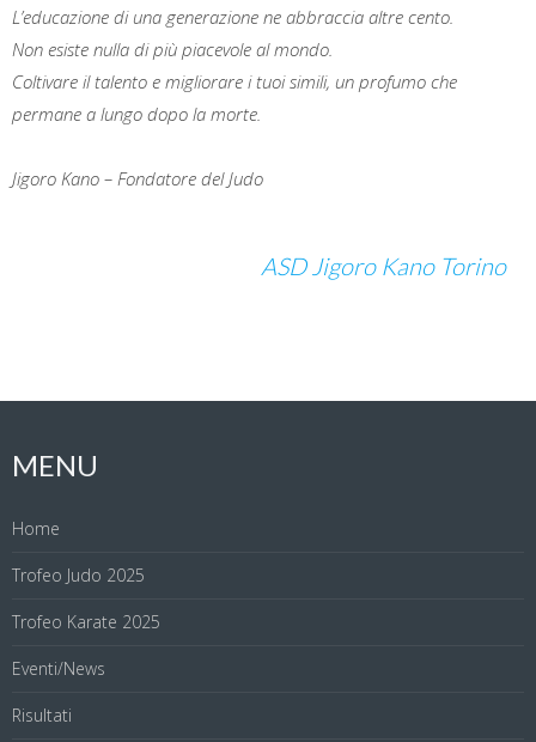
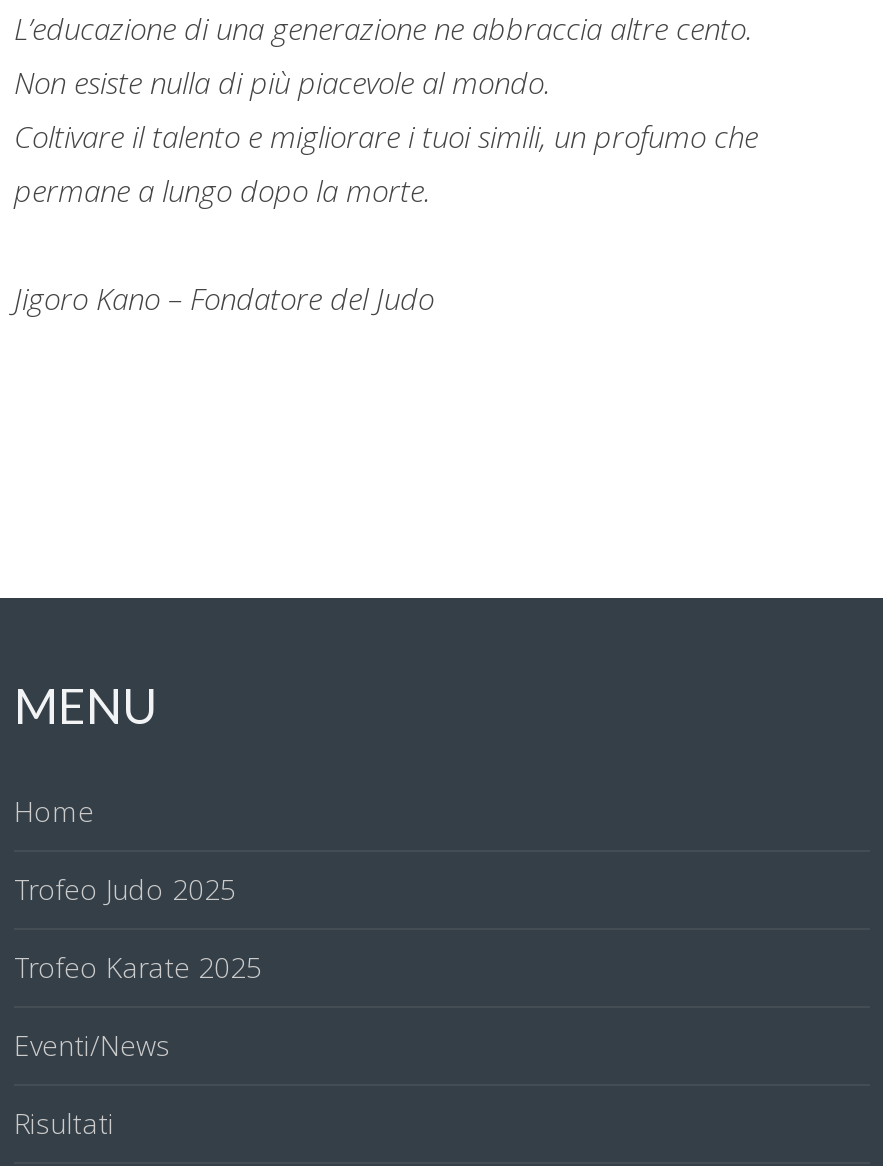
[261,251,506,280] ASD Jigoro Kano Torino -> none

